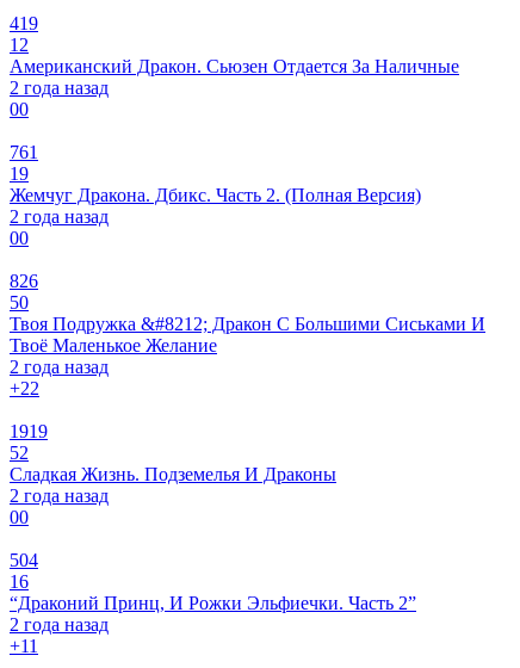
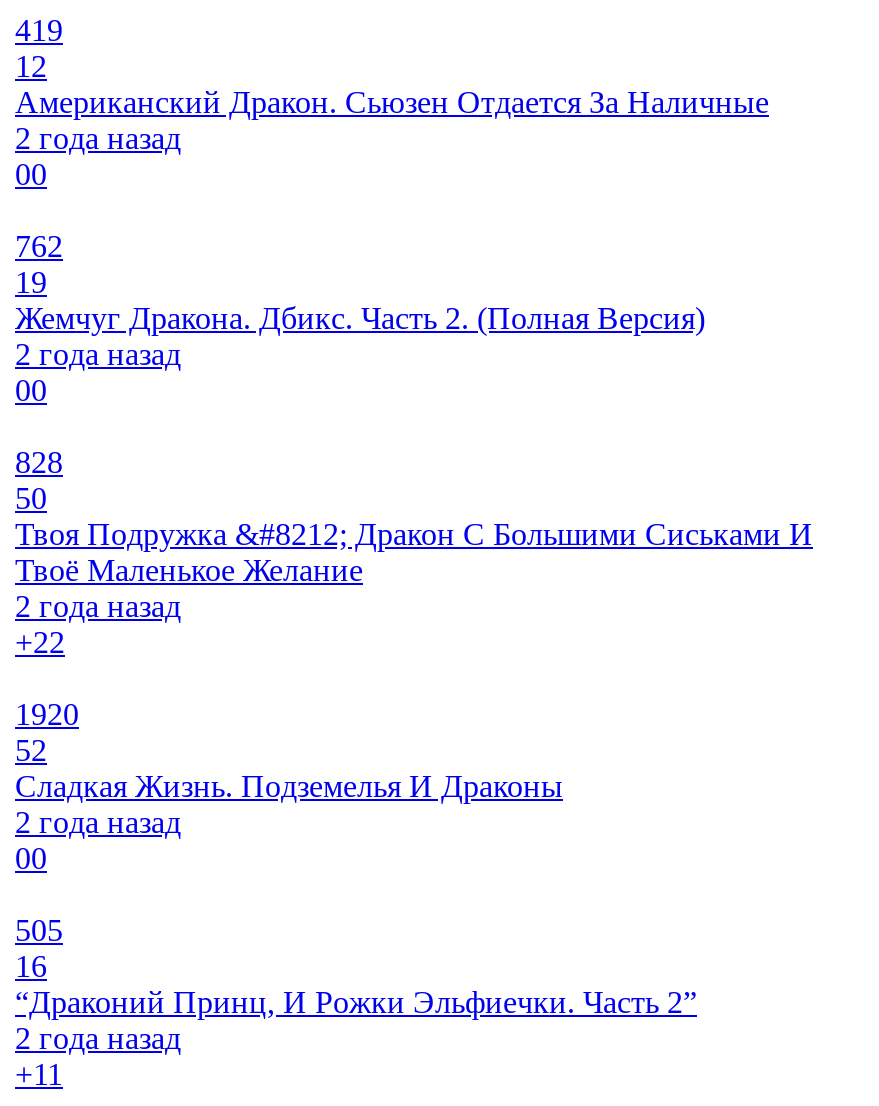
[10,142,38,162] 761 -> [15,229,63,263] 762
[10,271,38,291] 826 -> [15,445,63,479] 828
[10,421,48,442] 1919 -> [15,697,79,731] 1920
[10,550,38,570] 504 -> [15,913,63,947] 505

